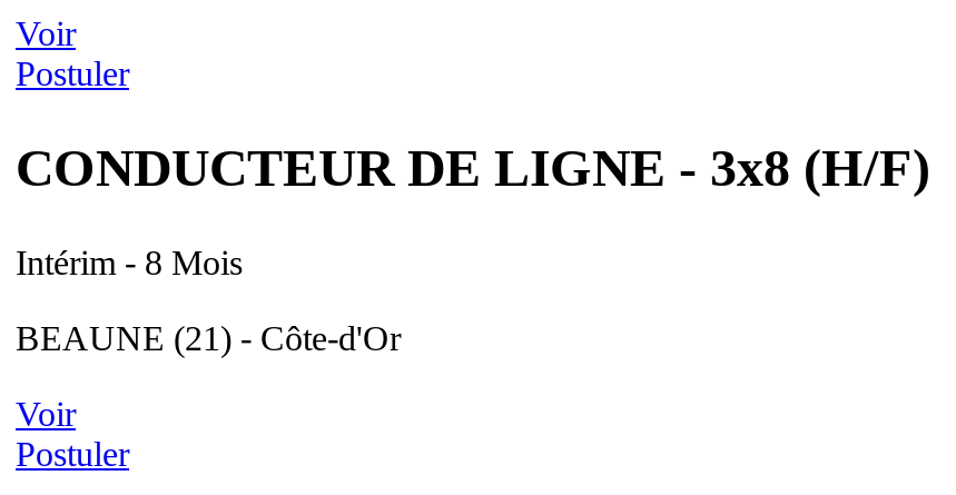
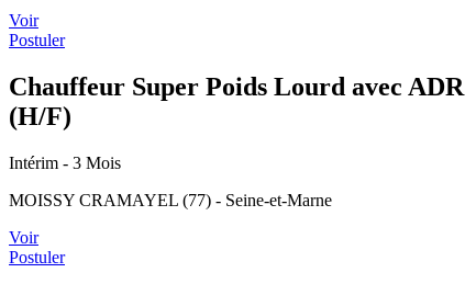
[16,139,930,197] CONDUCTEUR DE LIGNE - 3x8 (H/F) -> [9,72,464,131] Chauffeur Super Poids Lourd avec ADR | (H/F)
[16,244,243,281] Intérim - 8 Mois -> [9,154,121,172] Intérim - 3 Mois
[16,319,401,357] BEAUNE (21) - Côte-d'Or -> [9,191,332,209] MOISSY CRAMAYEL (77) - Seine-et-Marne

